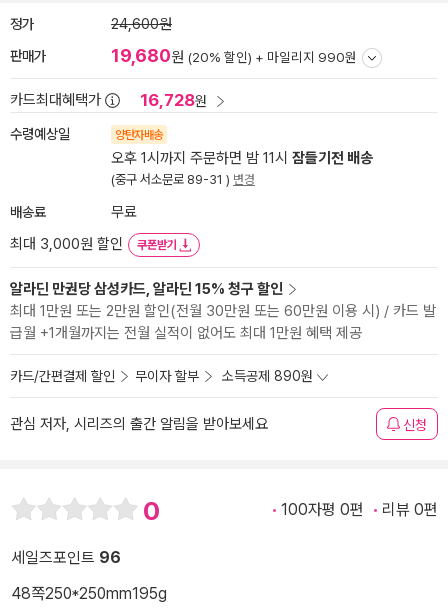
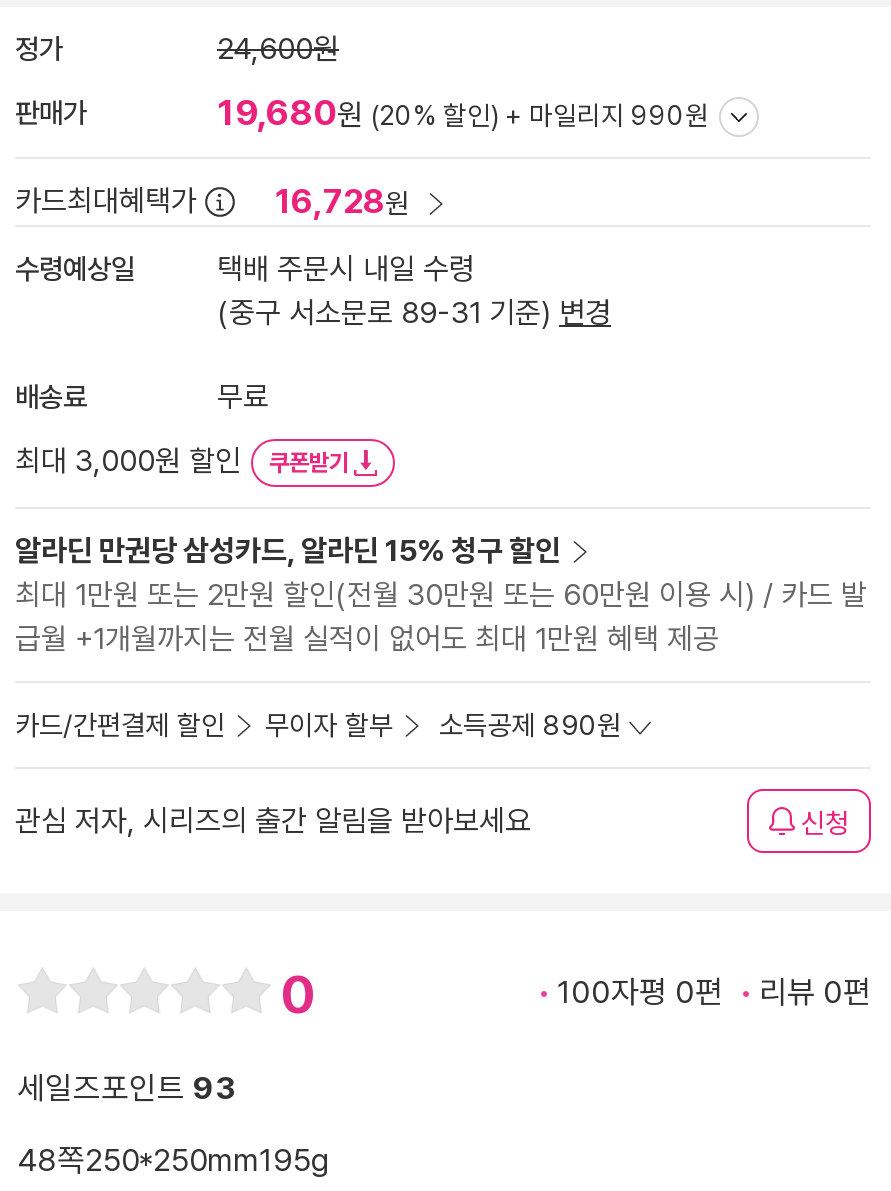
[111,128,373,187] 양탄자배송 | 오후 1시까지 주문하면 밤 11시 잠들기전 배송 | (중구 서소문로 89-31 ) 변경 -> [217,251,611,331] 택배 주문시 내일 수령 | (중구 서소문로 89-31 기준) 변경
[11,548,121,567] 세일즈포인트 96 -> [17,1070,235,1108] 세일즈포인트 93

